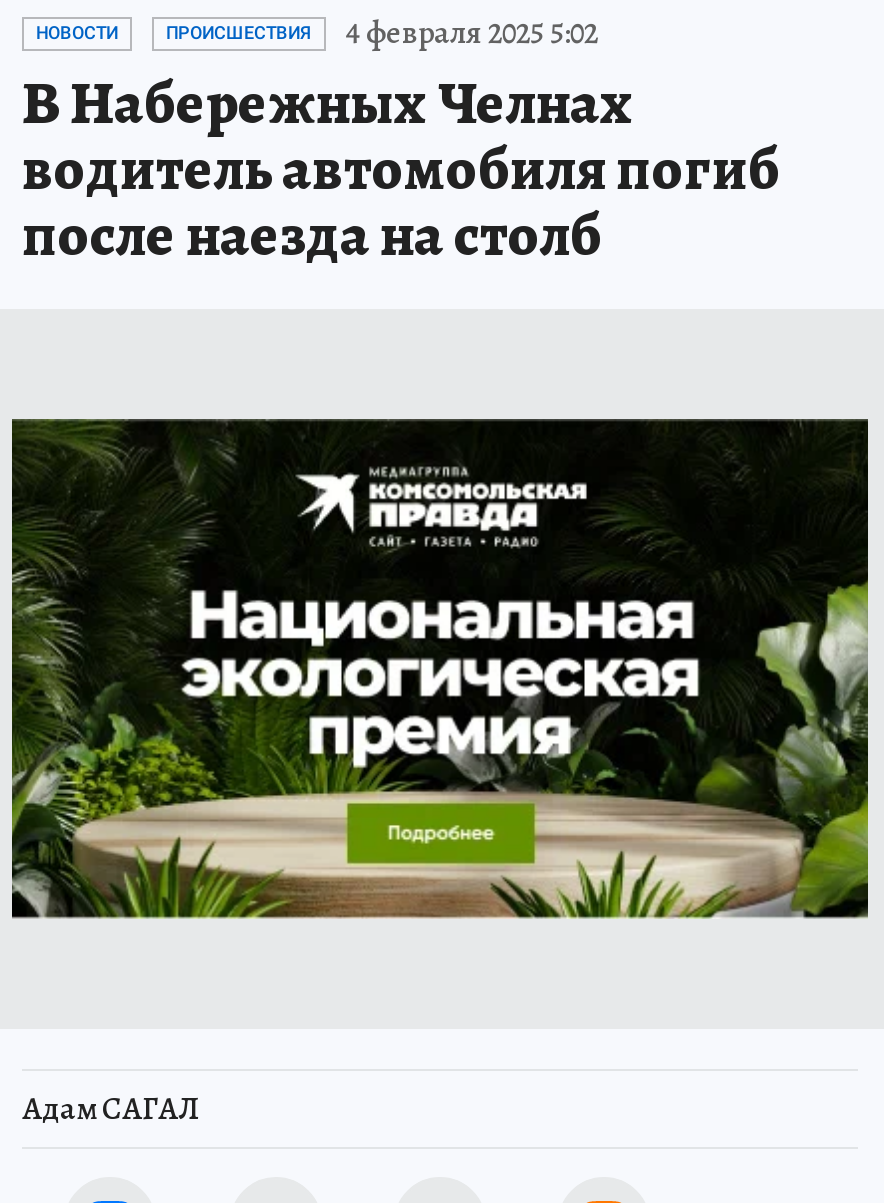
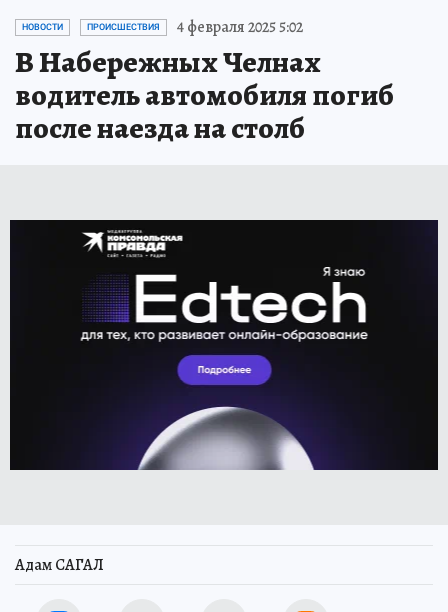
[10,419,870,921] [image] -> [9,220,439,471] [image]

